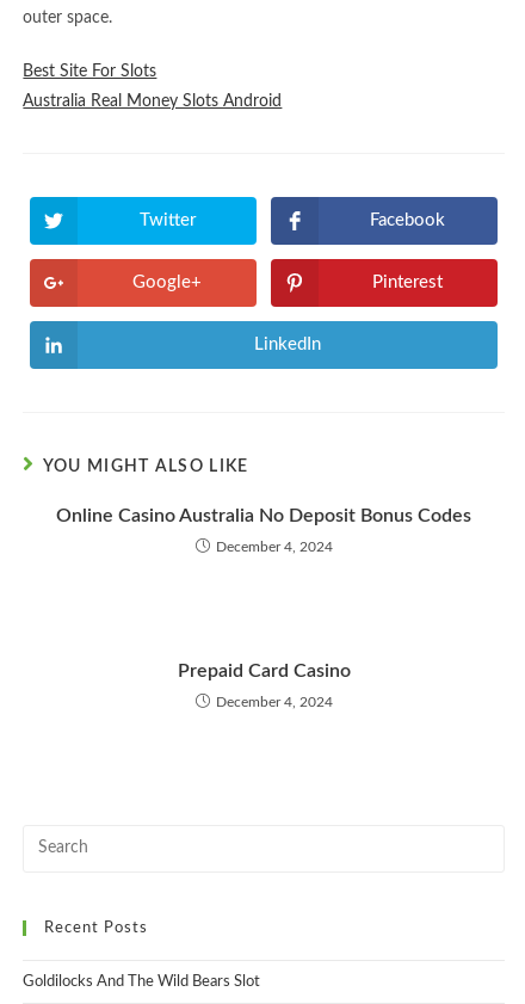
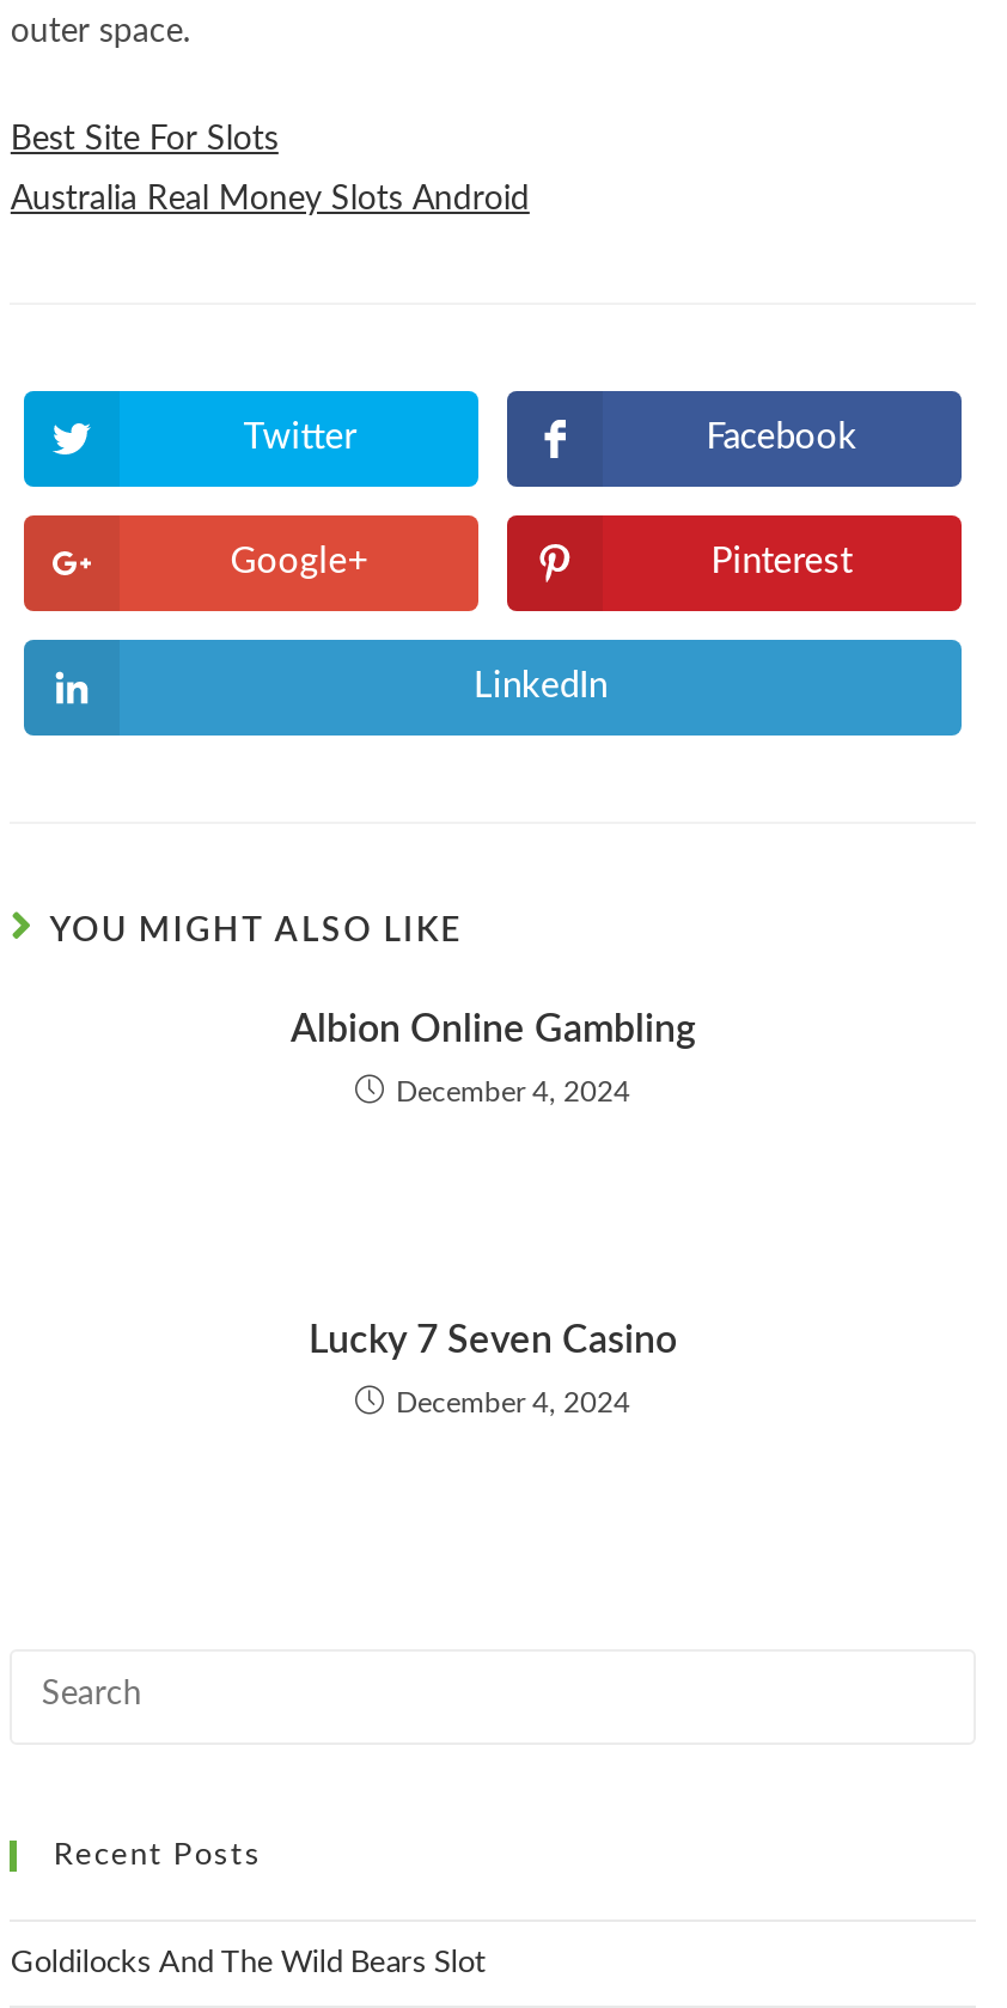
[56,506,471,525] Online Casino Australia No Deposit Bonus Codes -> [291,1010,695,1048] Albion Online Gambling
[177,661,350,680] Prepaid Card Casino -> [309,1321,677,1359] Lucky 7 Seven Casino

